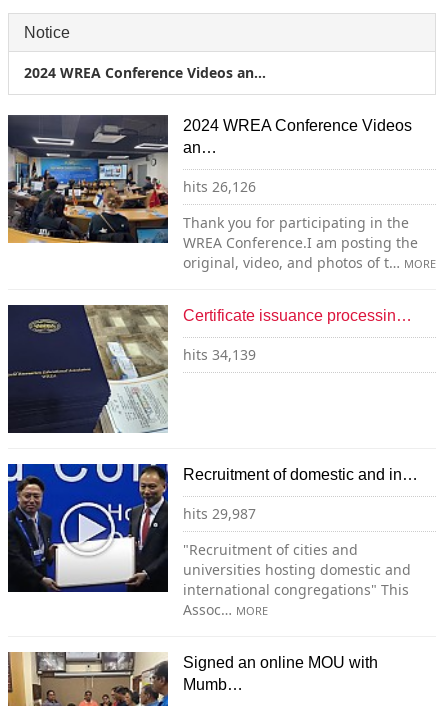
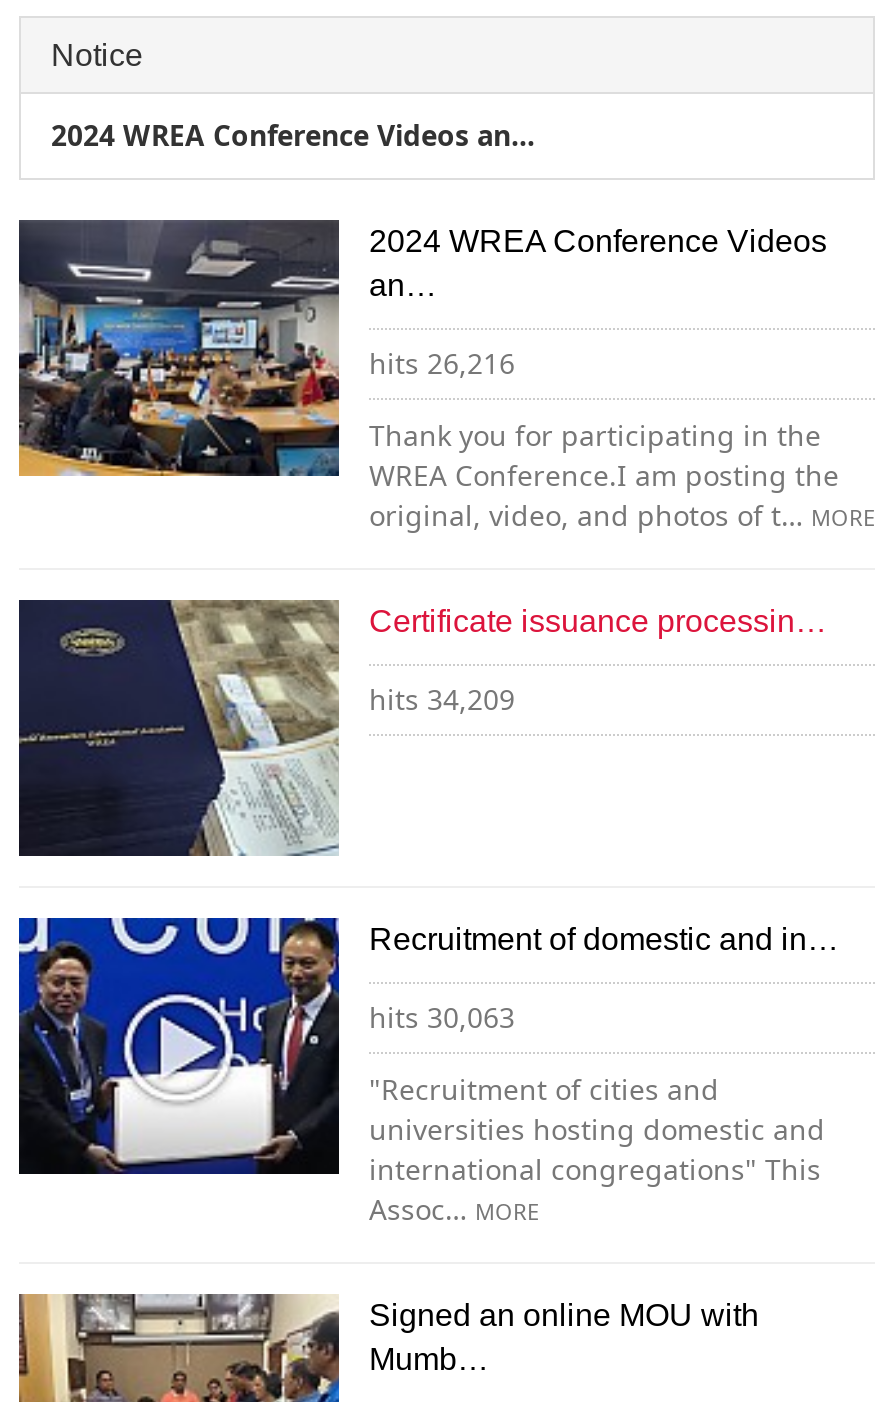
[183,177,256,196] hits 26,126 -> [369,344,515,382] hits 26,216
[183,345,256,364] hits 34,139 -> [369,680,515,718] hits 34,209
[183,504,256,523] hits 29,987 -> [369,998,515,1036] hits 30,063

